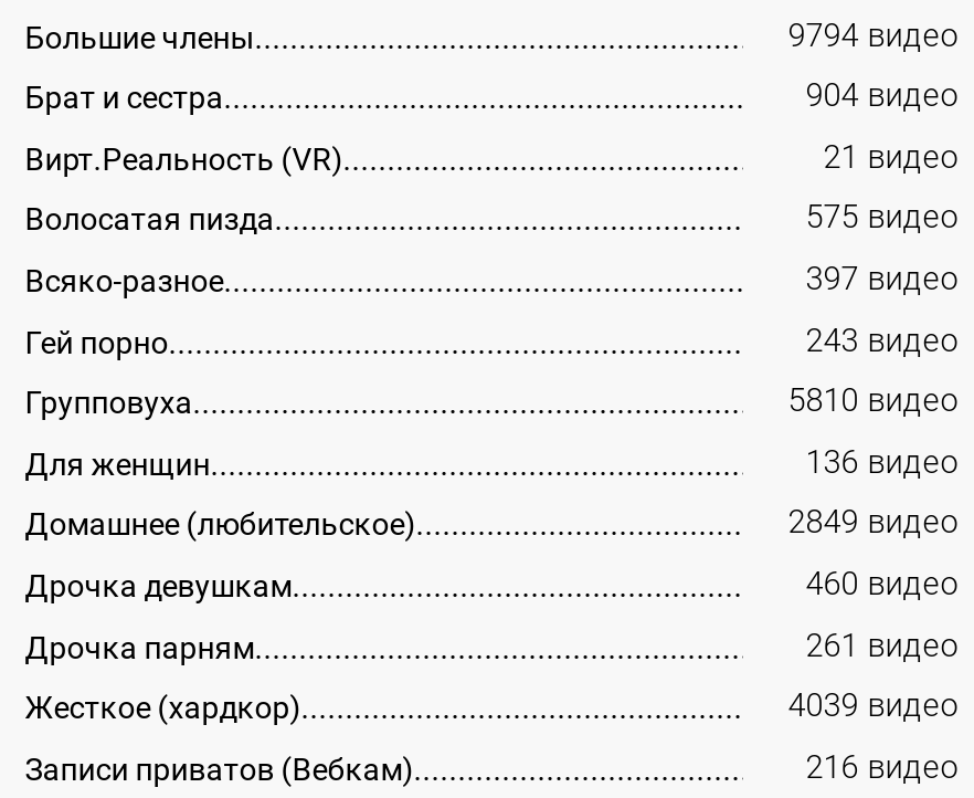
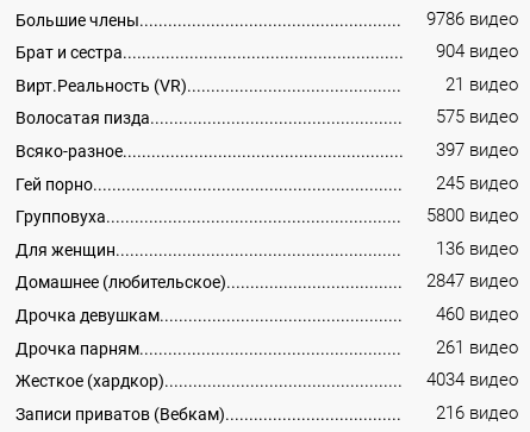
[788,17,958,54] 9794 видео -> [427,9,518,29] 9786 видео
[806,322,958,359] 243 видео -> [436,173,518,194] 245 видео
[788,383,958,420] 5810 видео -> [427,206,518,226] 5800 видео
[788,505,958,542] 2849 видео -> [427,272,518,292] 2847 видео
[788,688,958,725] 4039 видео -> [427,370,518,390] 4034 видео

